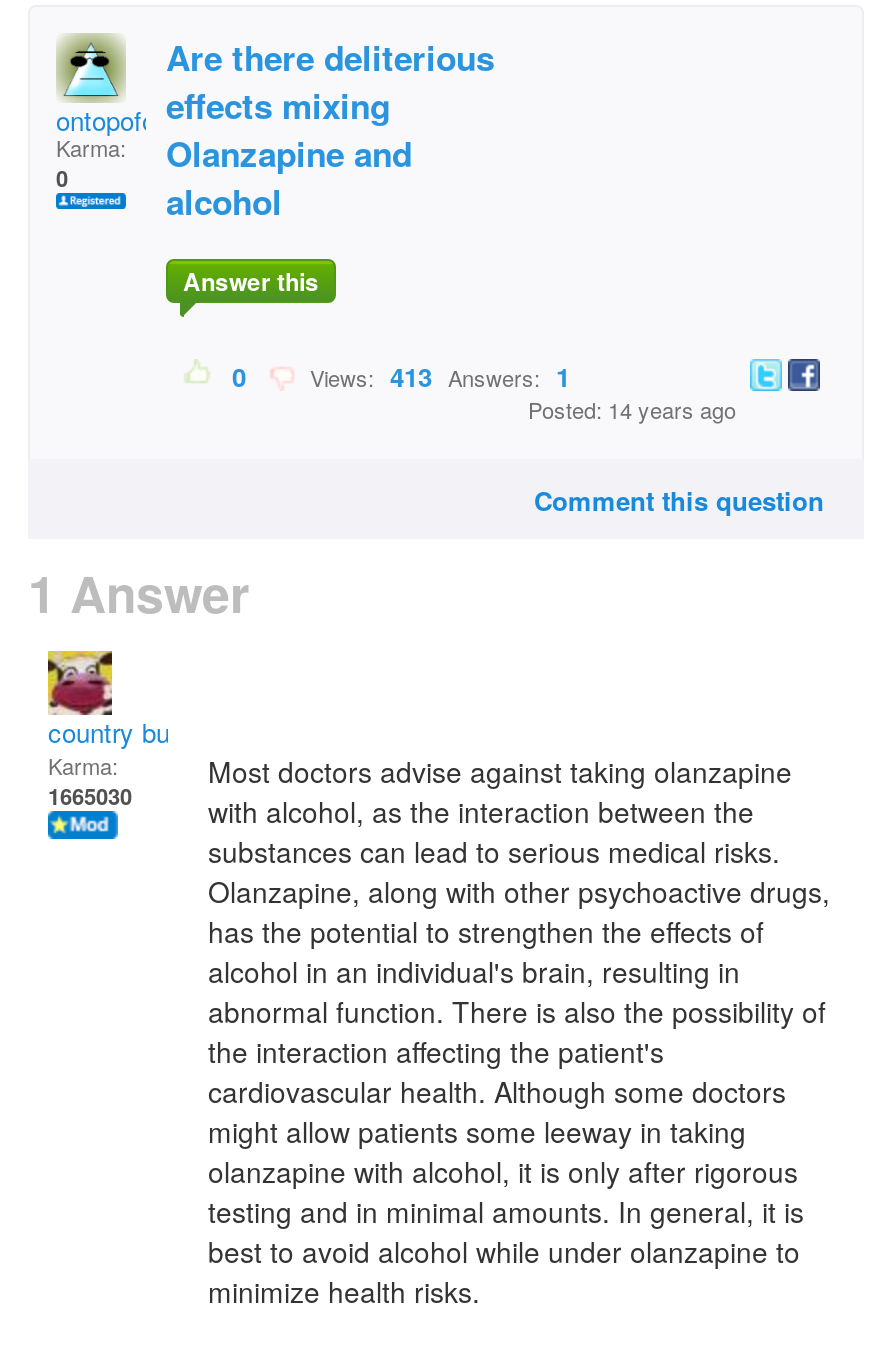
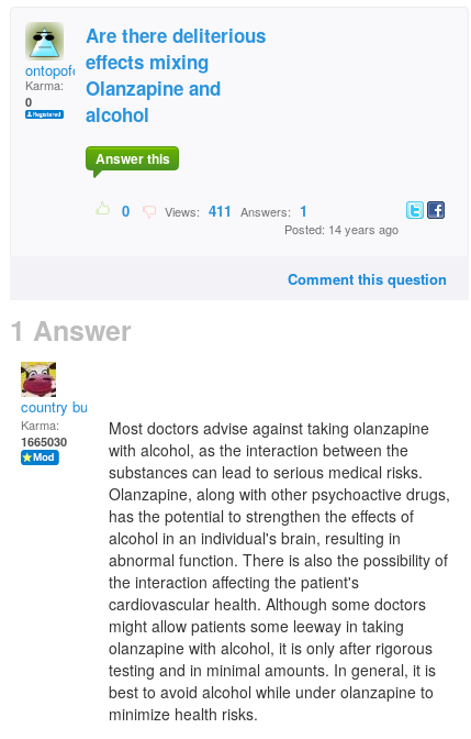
[298,357,570,395] Views: 413 Answers: 1 -> [158,200,307,221] Views: 411 Answers: 1

